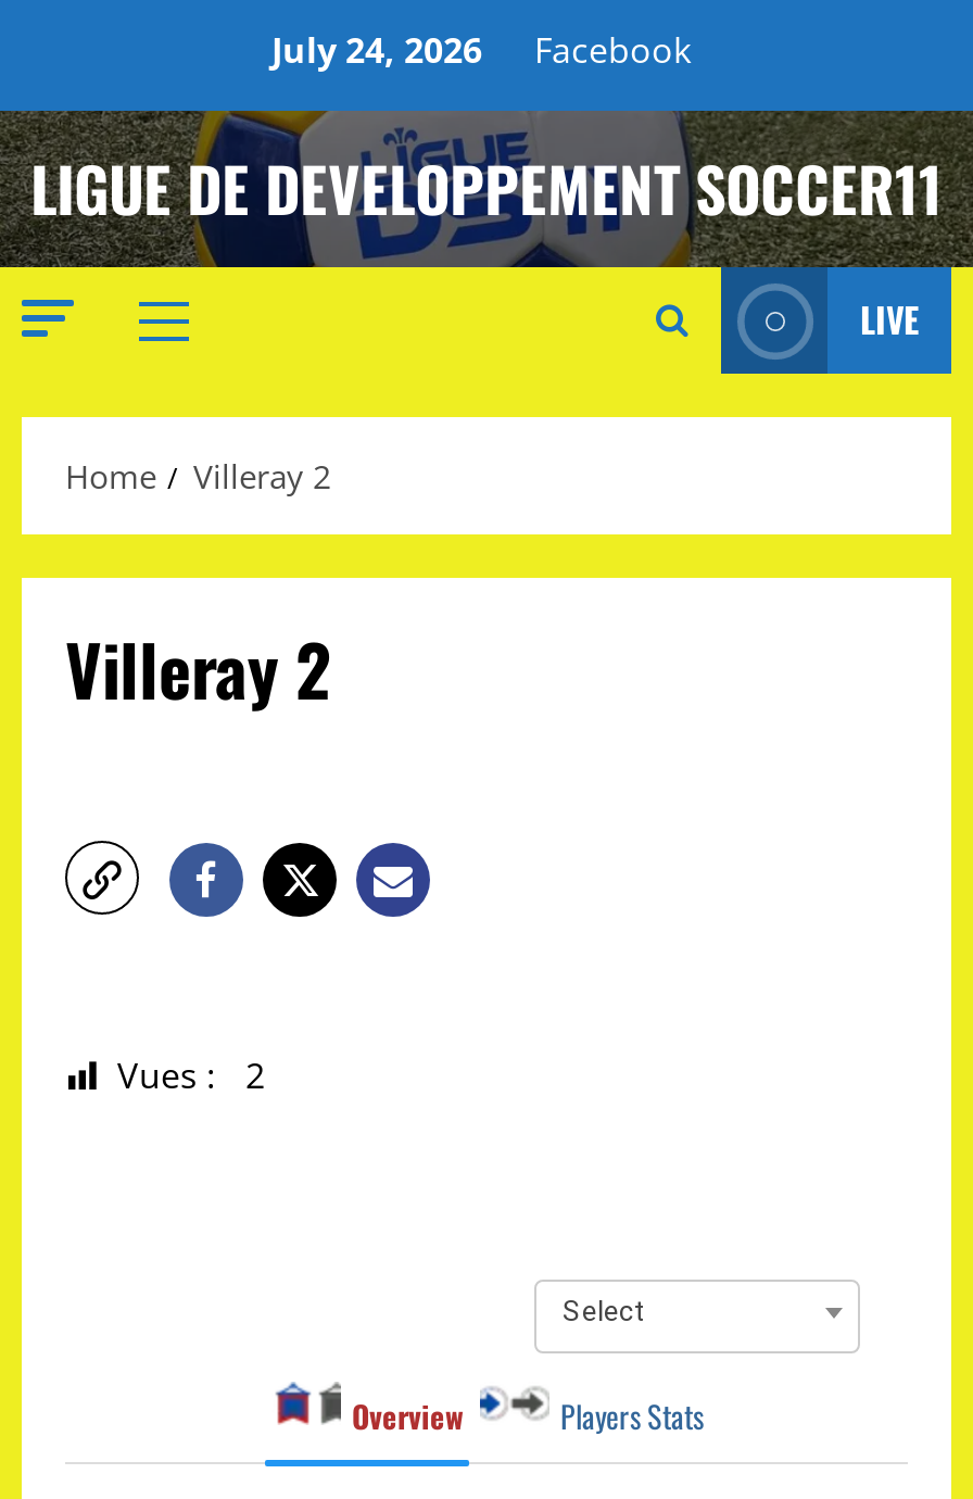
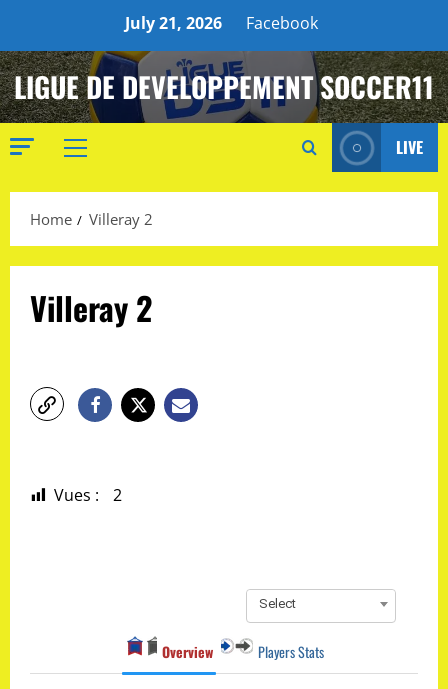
[271,26,691,74] July 24, 2026 Facebook -> [125,12,318,34] July 21, 2026 Facebook

